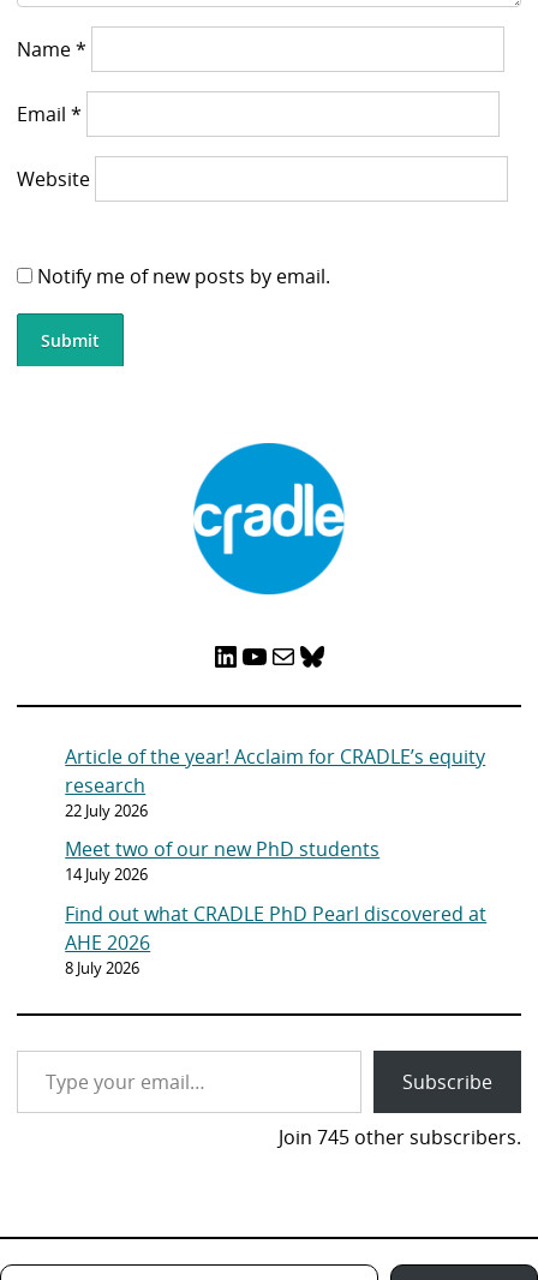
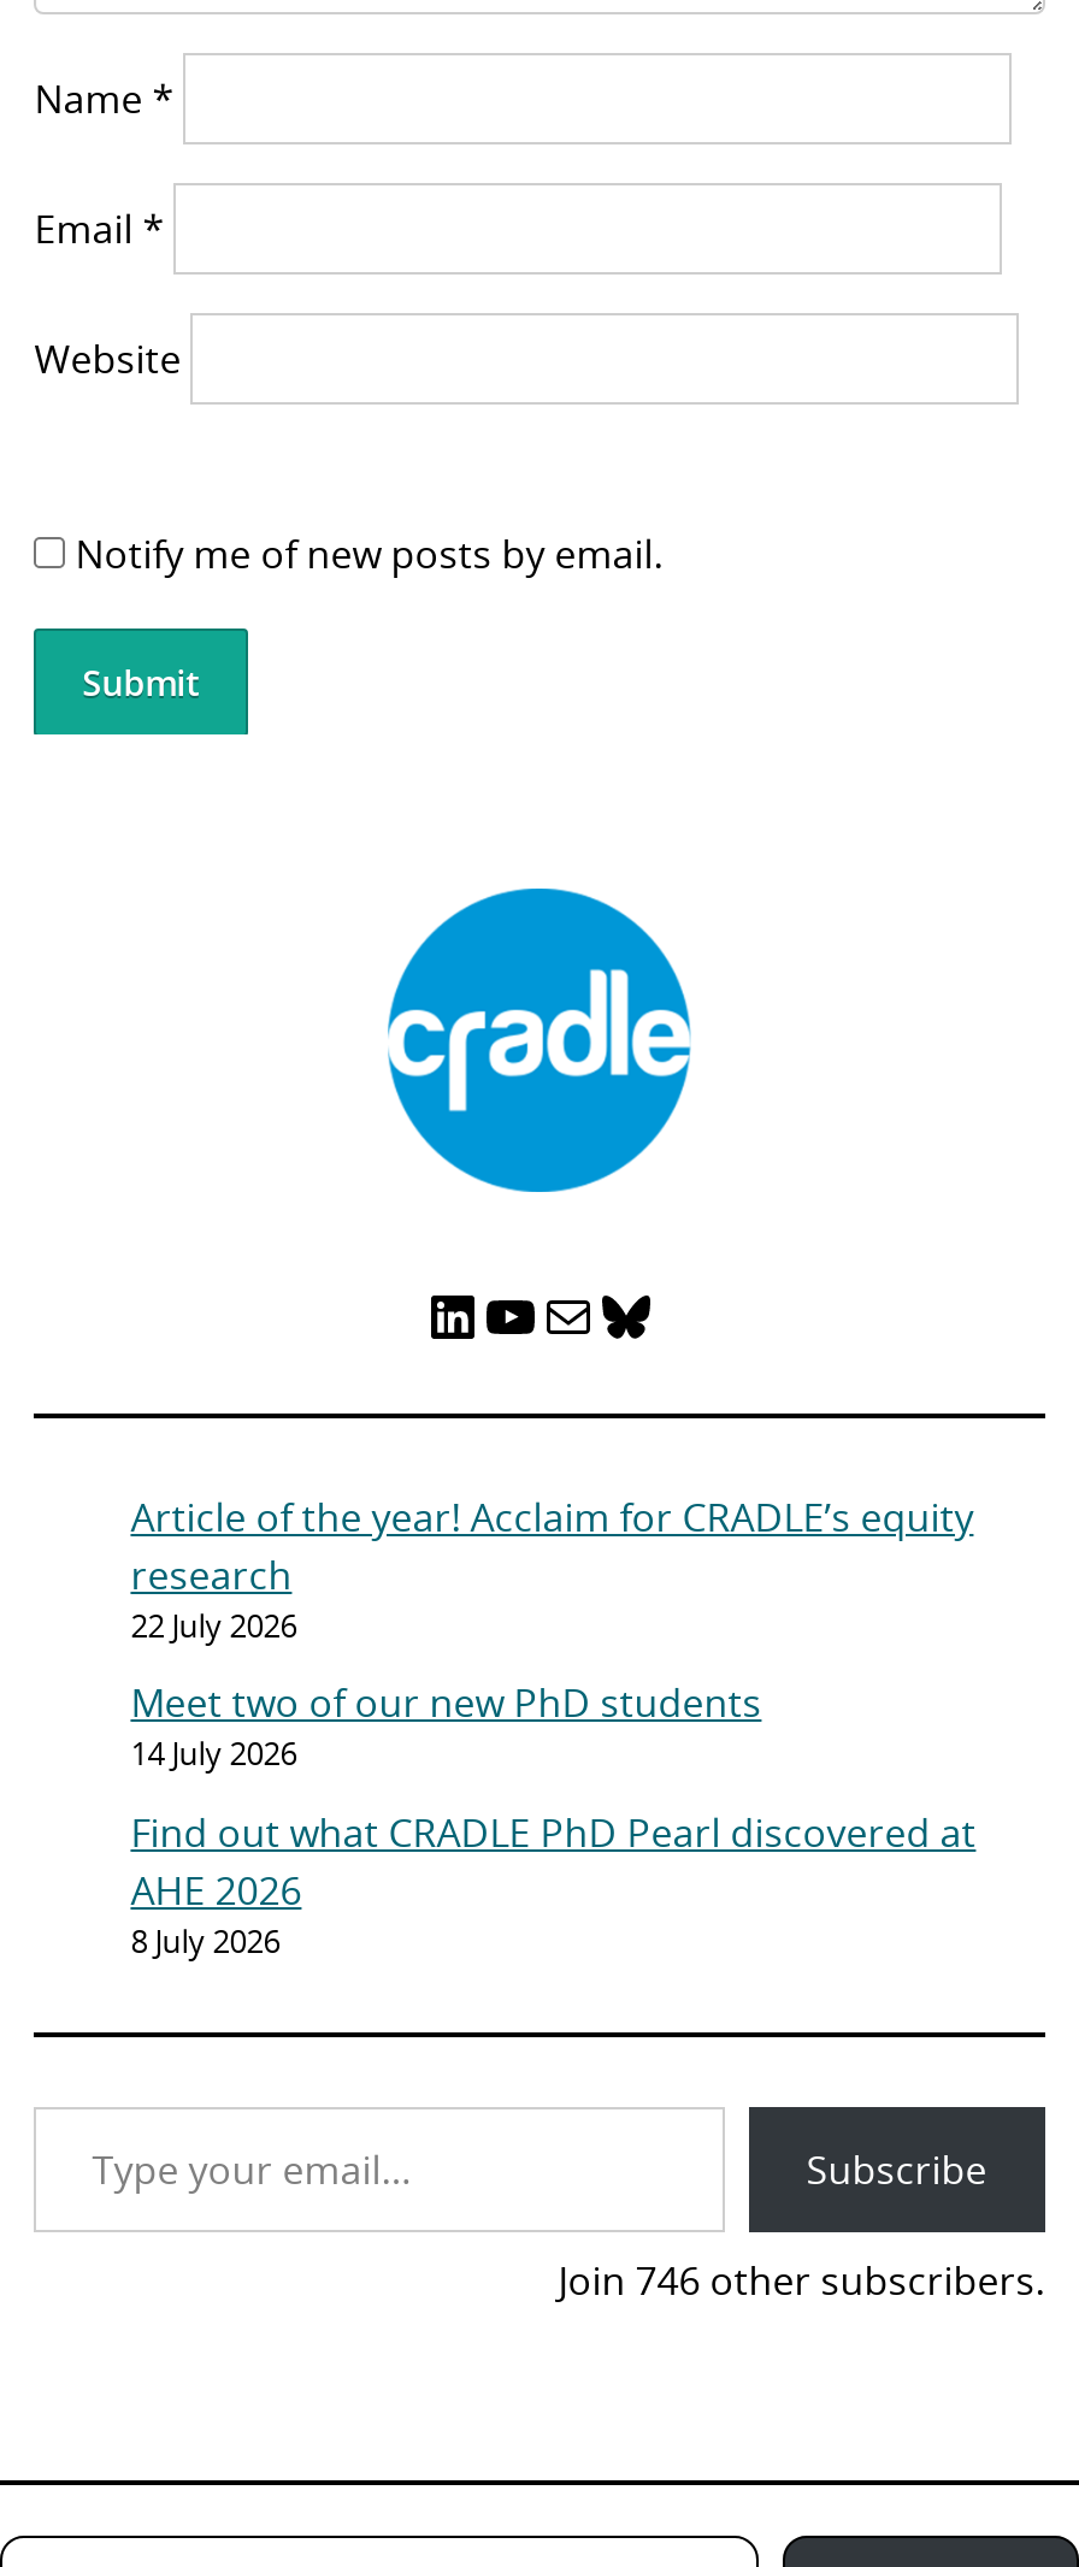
[278,1124,521,1150] Join 745 other subscribers. -> [558,2253,1045,2306] Join 746 other subscribers.

